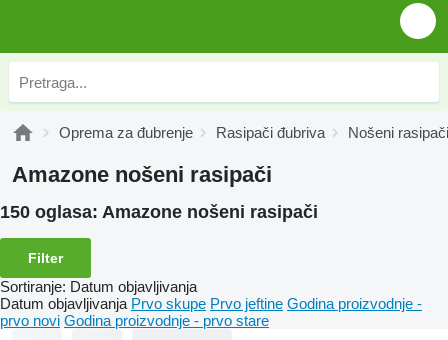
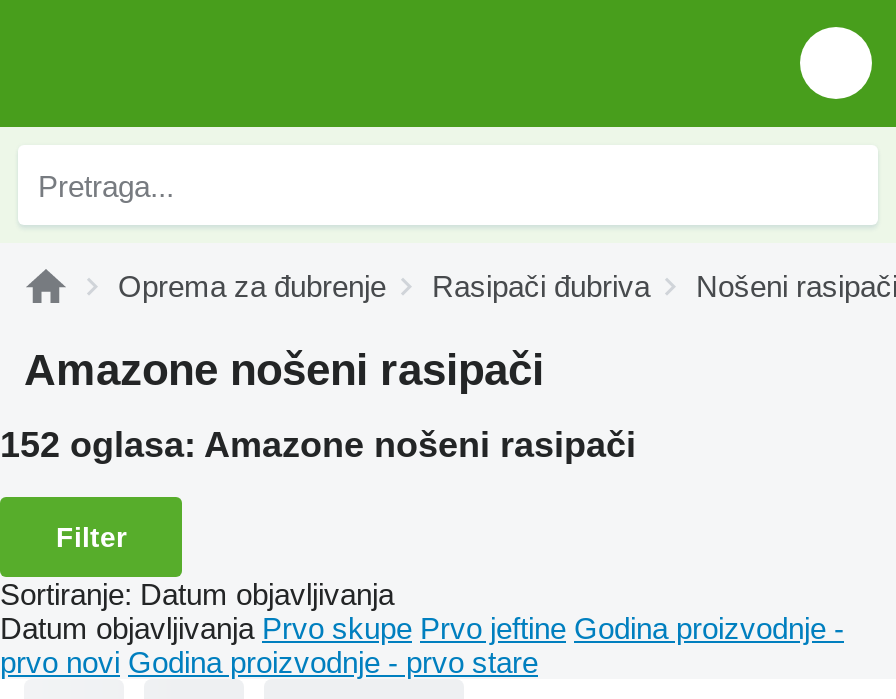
[0,202,318,222] 150 oglasa: Amazone nošeni rasipači -> [0,425,636,465] 152 oglasa: Amazone nošeni rasipači

